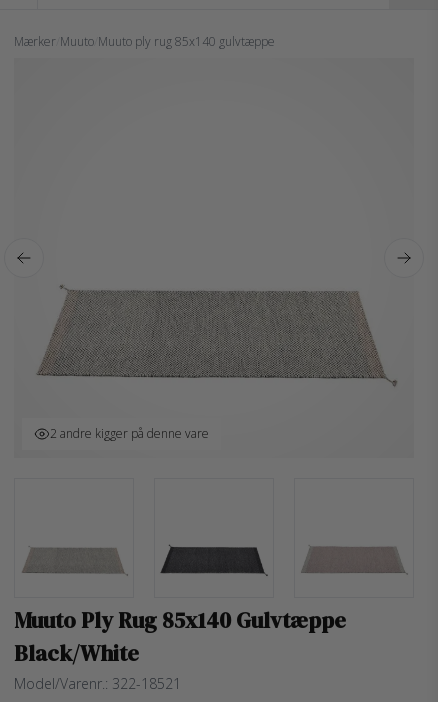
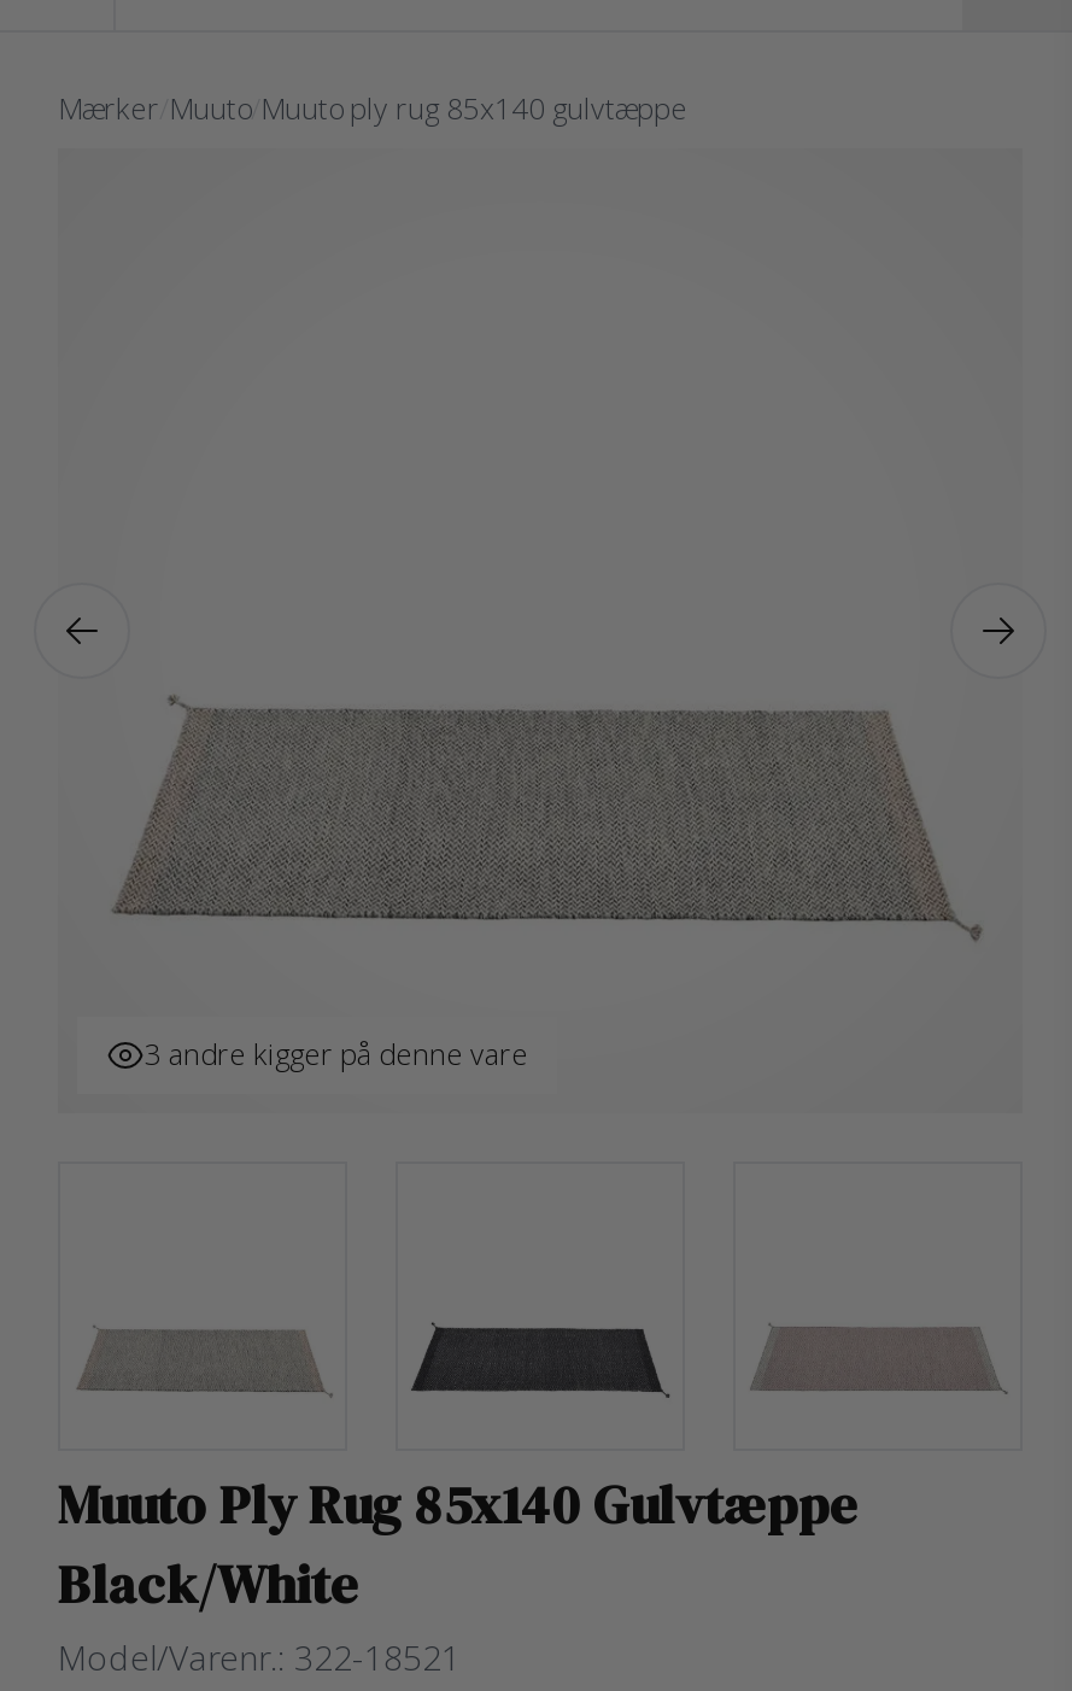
[50,425,209,442] 2 andre kigger på denne vare -> [145,1034,528,1075] 3 andre kigger på denne vare

